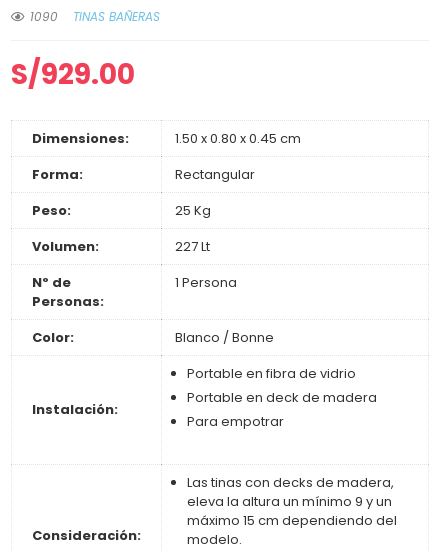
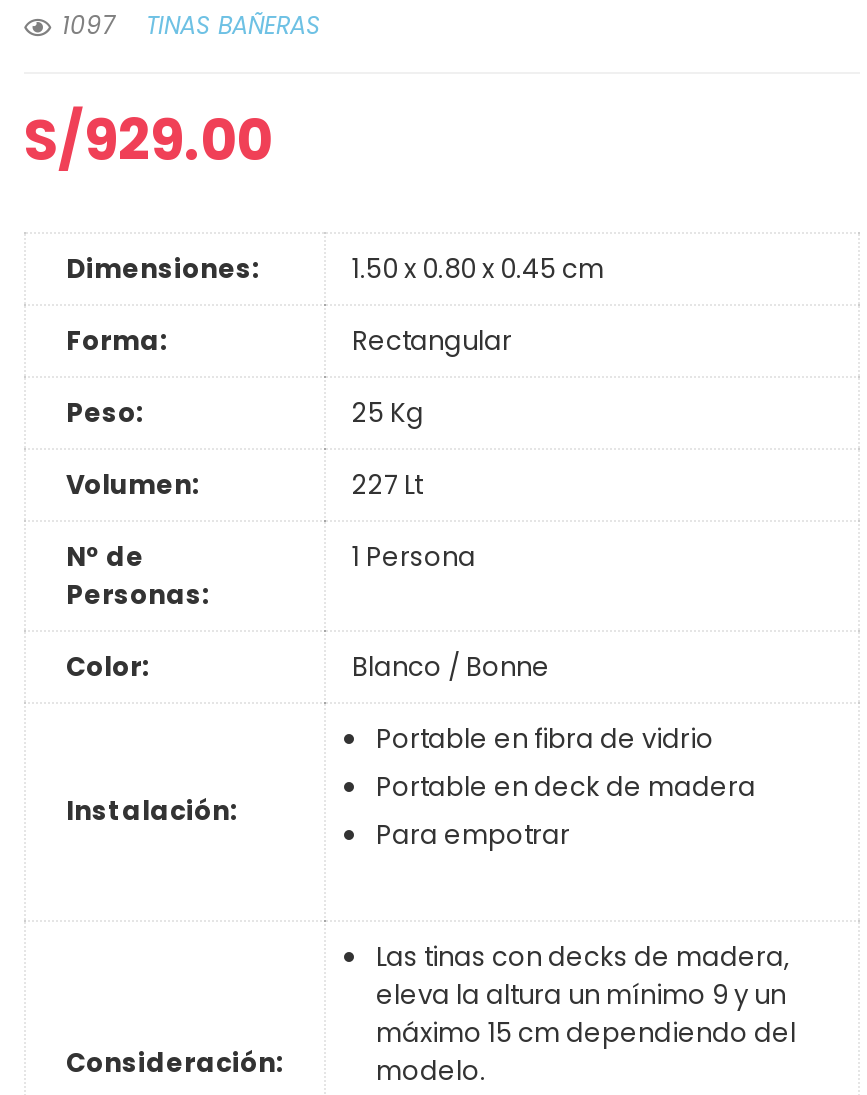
[30,8,160,25] 1090 TINAS BAÑERAS -> [62,8,320,42] 1097 TINAS BAÑERAS

